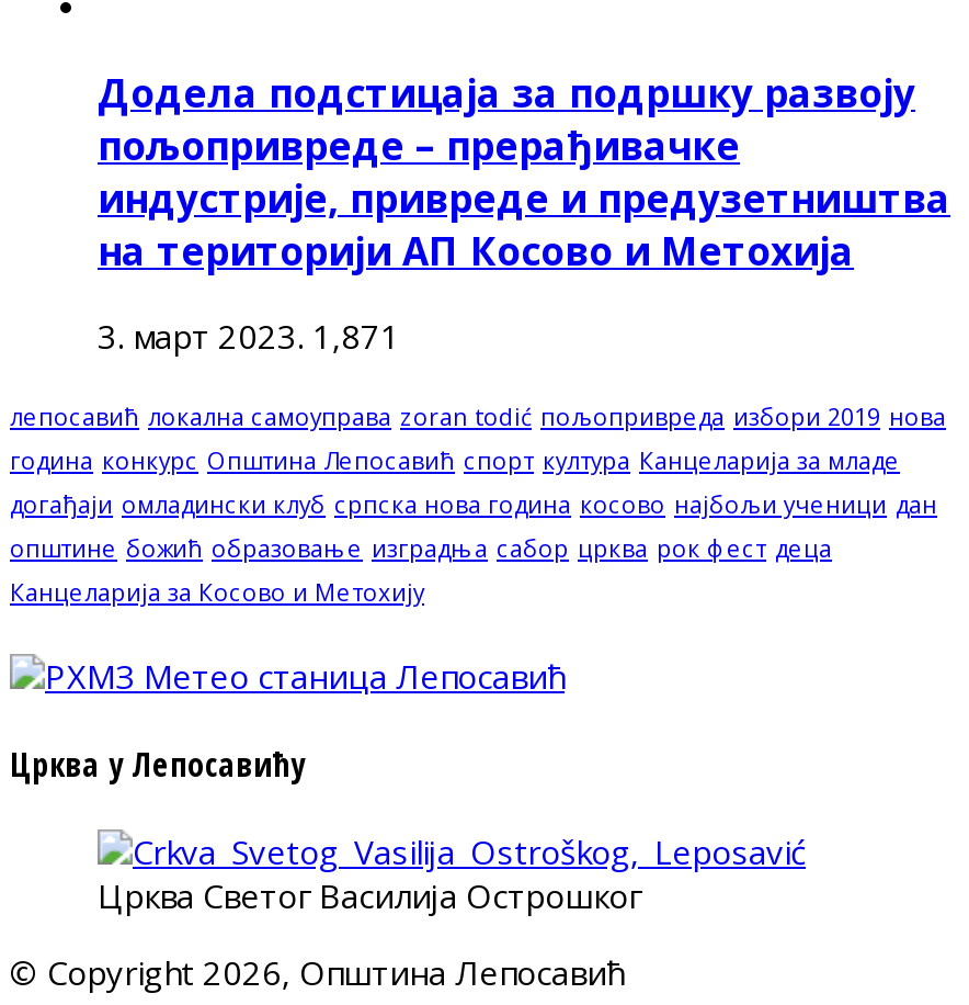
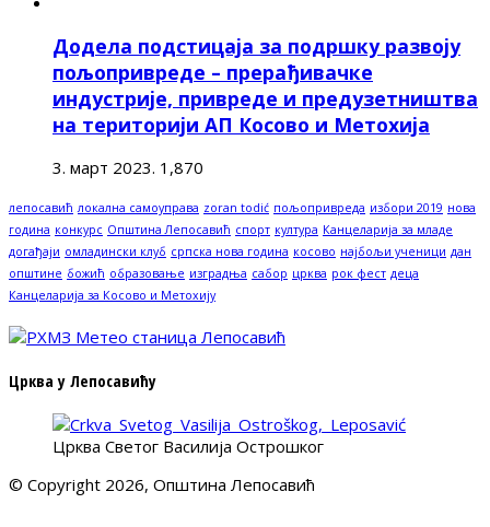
[98,314,400,358] 3. март 2023. 1,871 -> [52,157,203,178] 3. март 2023. 1,870

